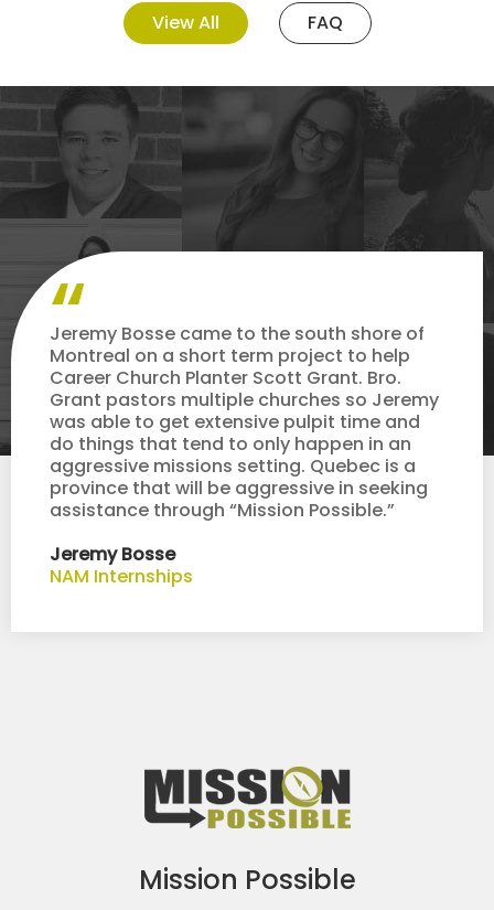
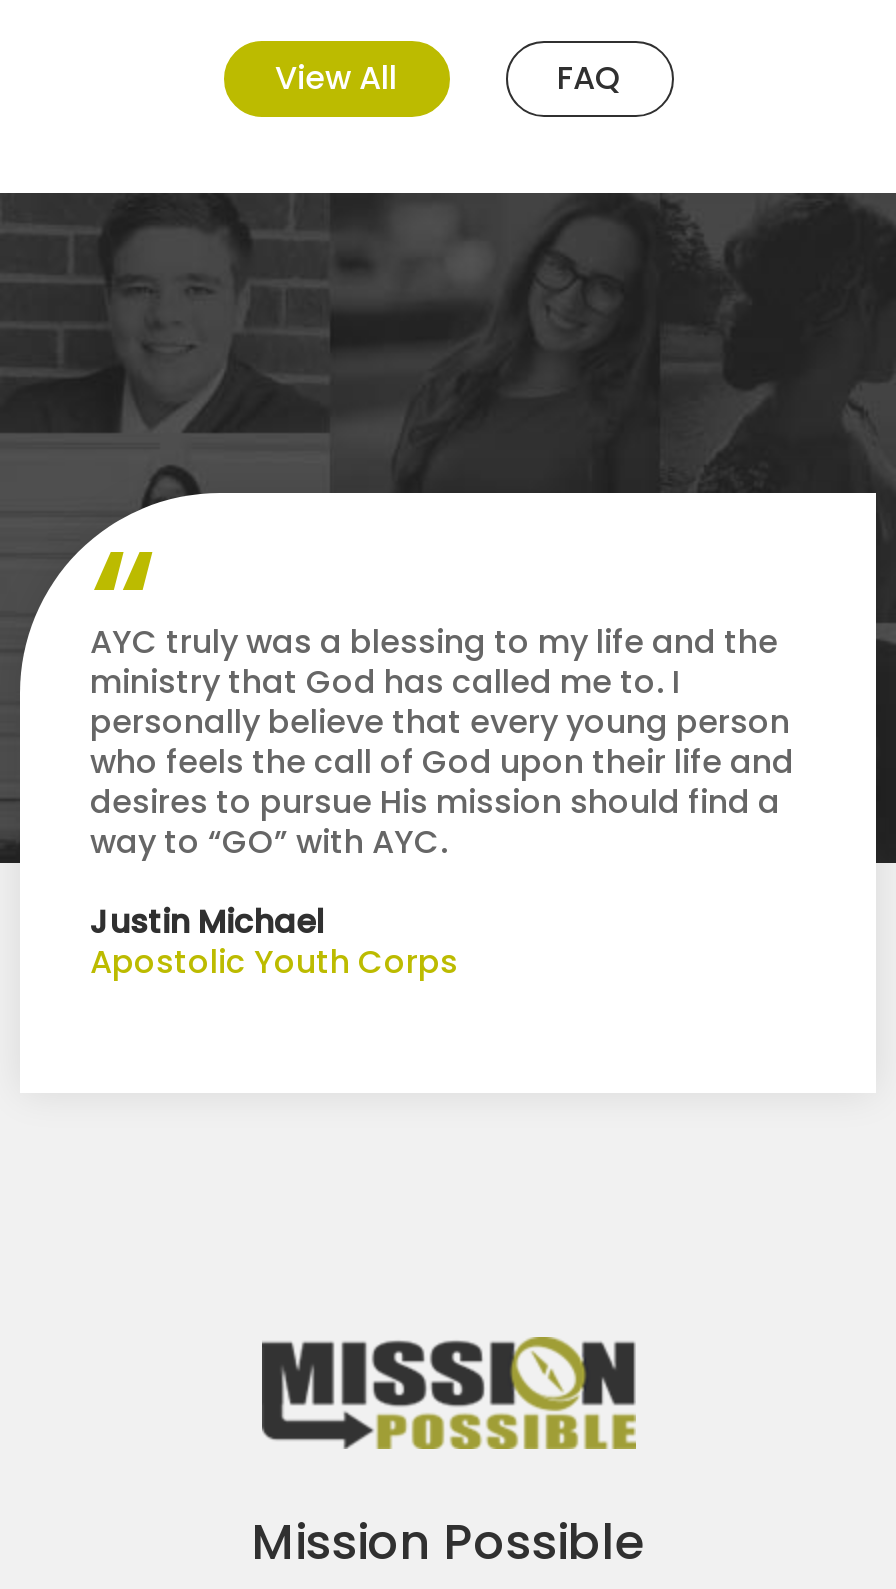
[50,321,439,523] Jeremy Bosse came to the south shore of | Montreal on a short term project to help | Career Church Planter Scott Grant. Bro. | Grant pastors multiple churches so Jeremy | was able to get extensive pulpit time and | do things that tend to only happen in an | aggressive missions setting. Quebec is a | province that will be aggressive in seeking | assistance through “Mission Possible.” -> [90,619,794,865] AYC truly was a blessing to my life and the | ministry that God has called me to. I | personally believe that every young person | who feels the call of God upon their life and | desires to pursue His mission should find a | way to “GO” with AYC.
[50,541,193,589] Jeremy Bosse | NAM Internships -> [90,899,458,985] Justin Michael | Apostolic Youth Corps

